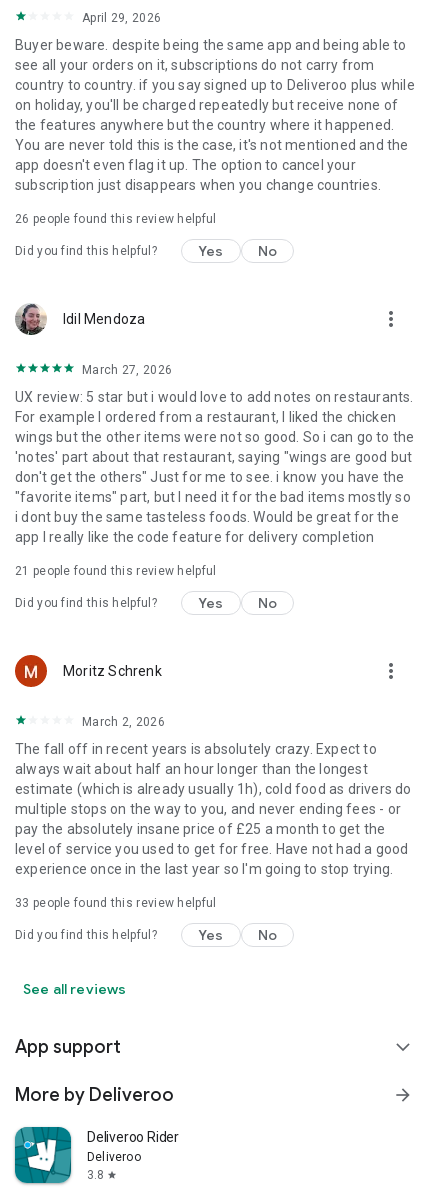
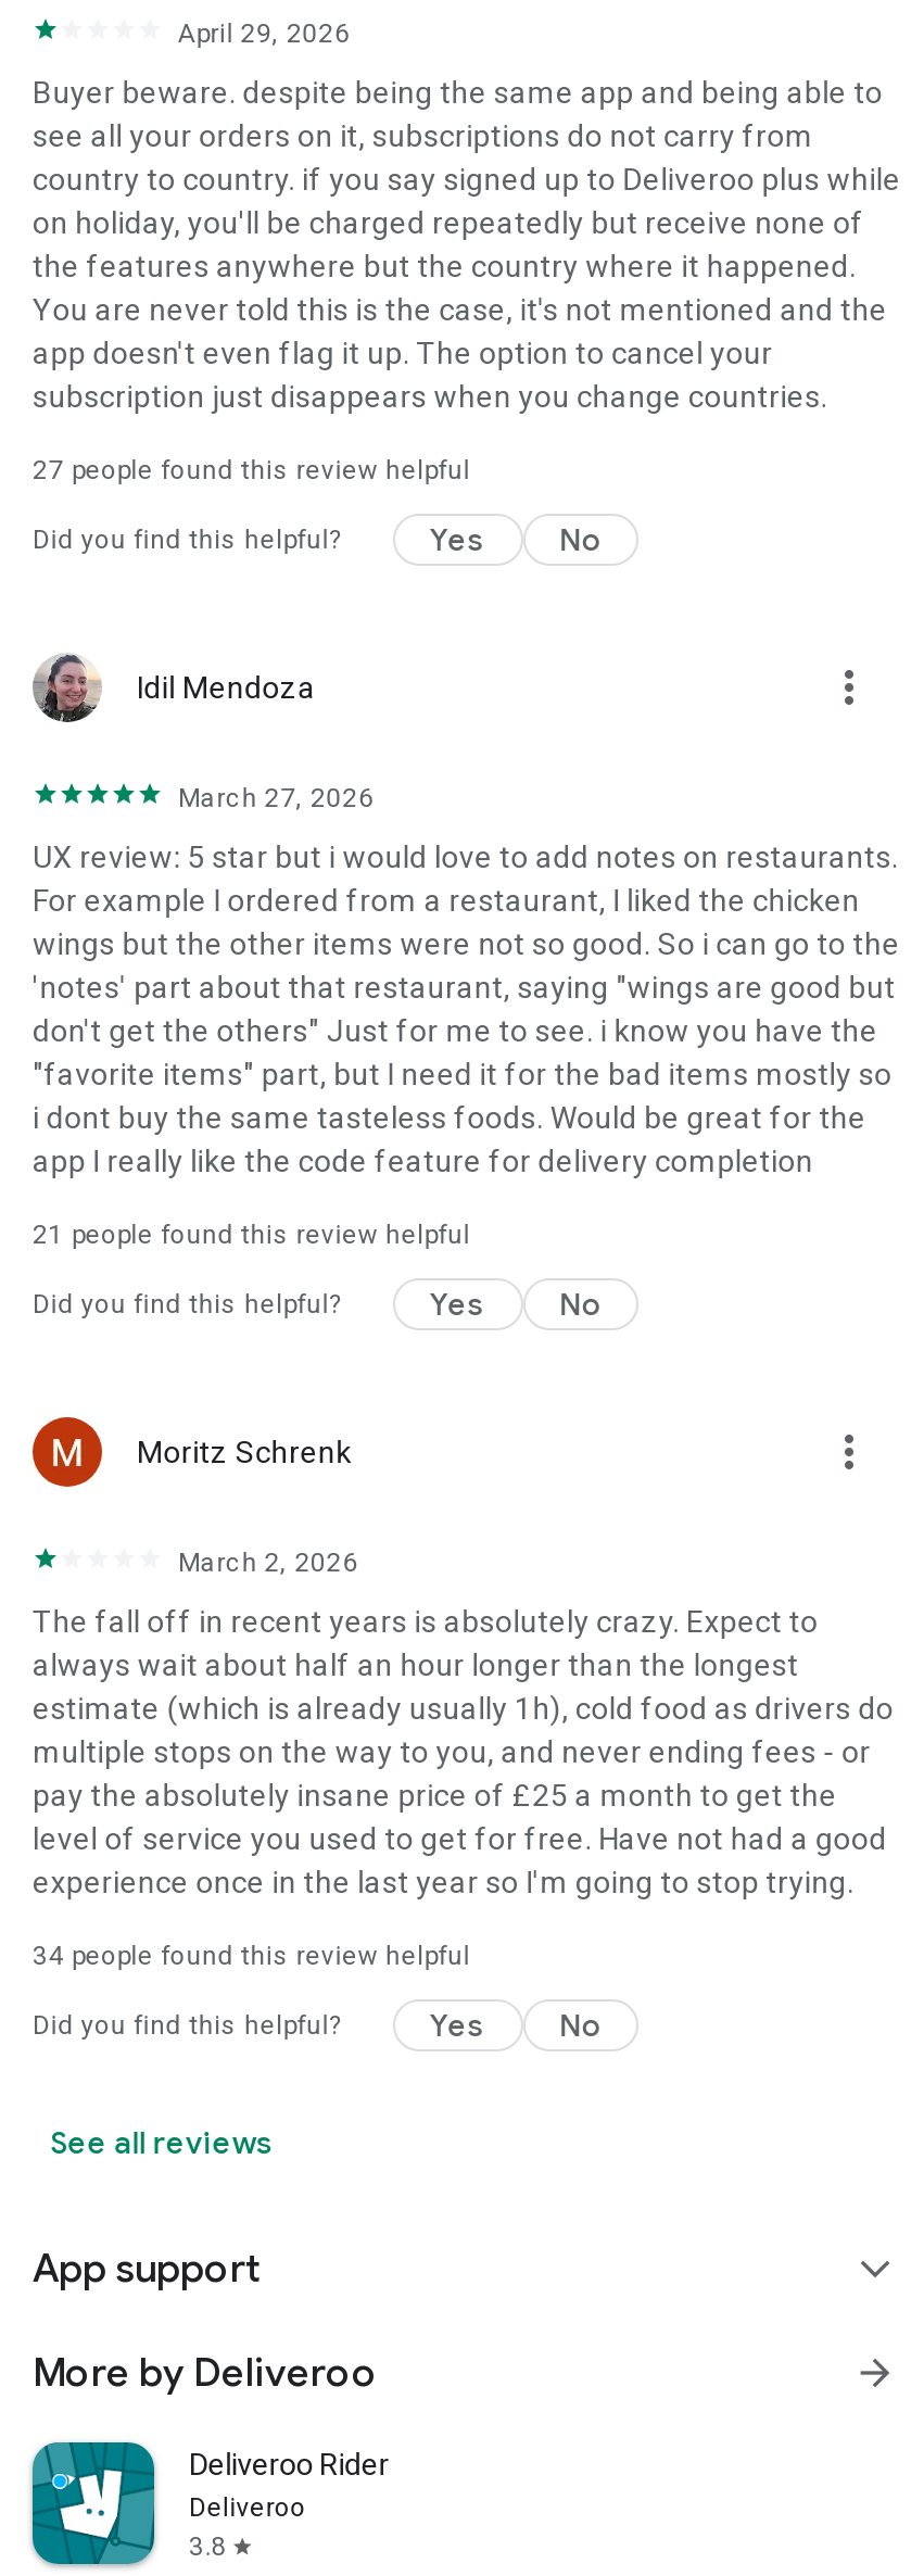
[15,212,216,226] 26 people found this review helpful -> [33,455,470,485] 27 people found this review helpful
[15,896,216,910] 33 people found this review helpful -> [33,1941,470,1971] 34 people found this review helpful

